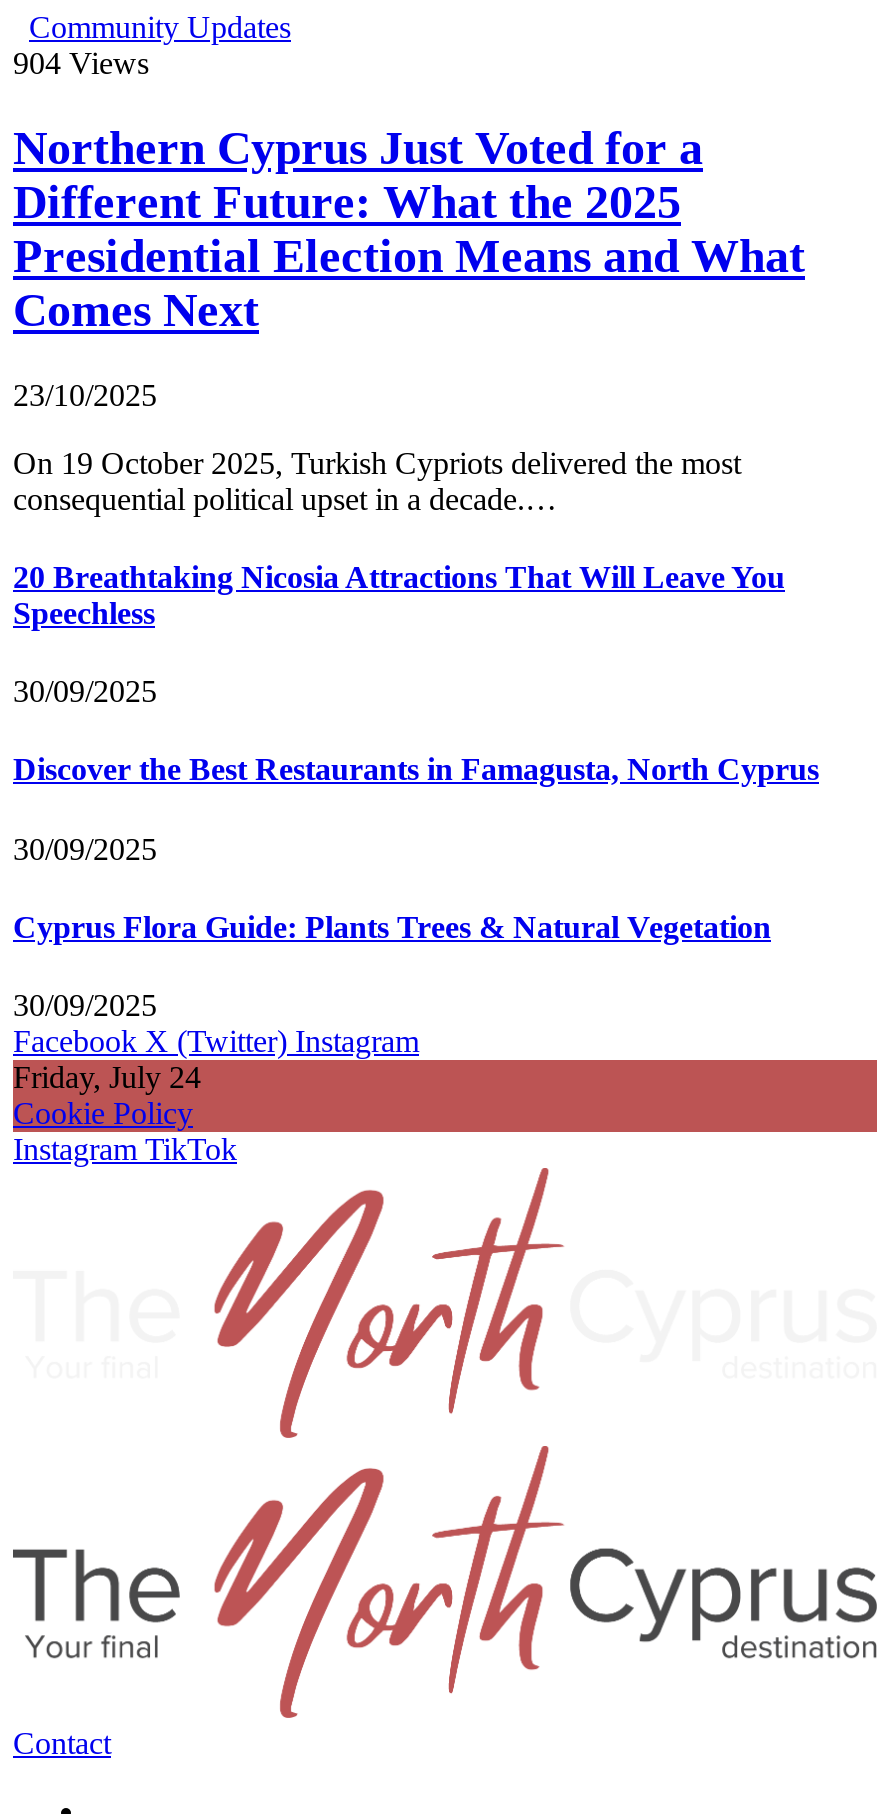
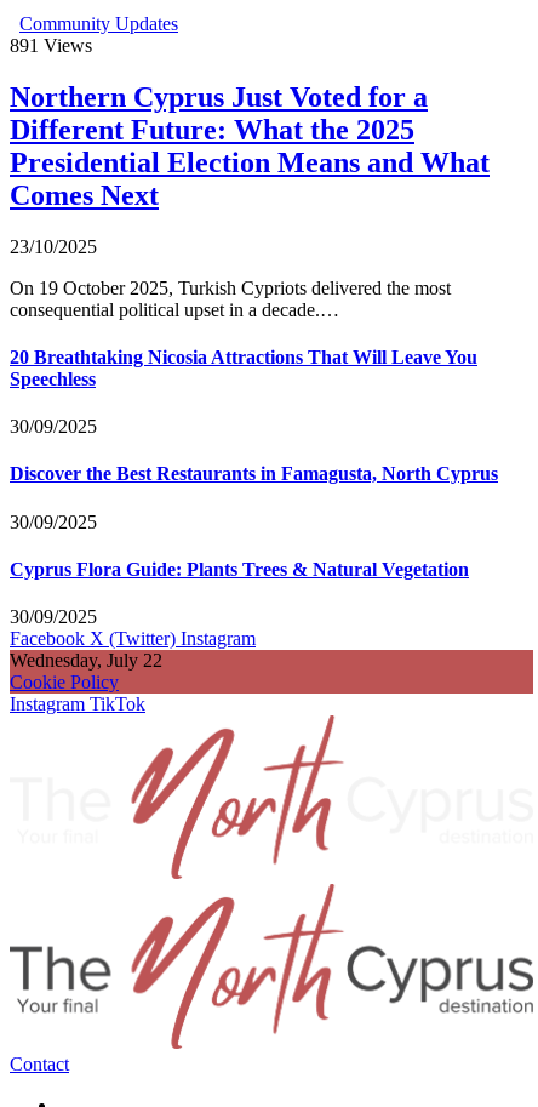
[13,45,149,79] 904 Views -> [10,35,92,55] 891 Views
[13,1060,201,1094] Friday, July 24 -> [10,650,162,671] Wednesday, July 22

